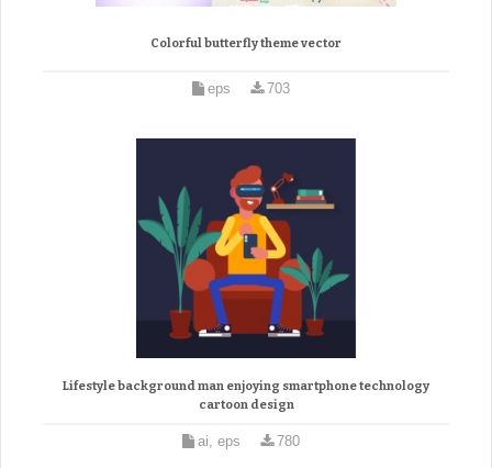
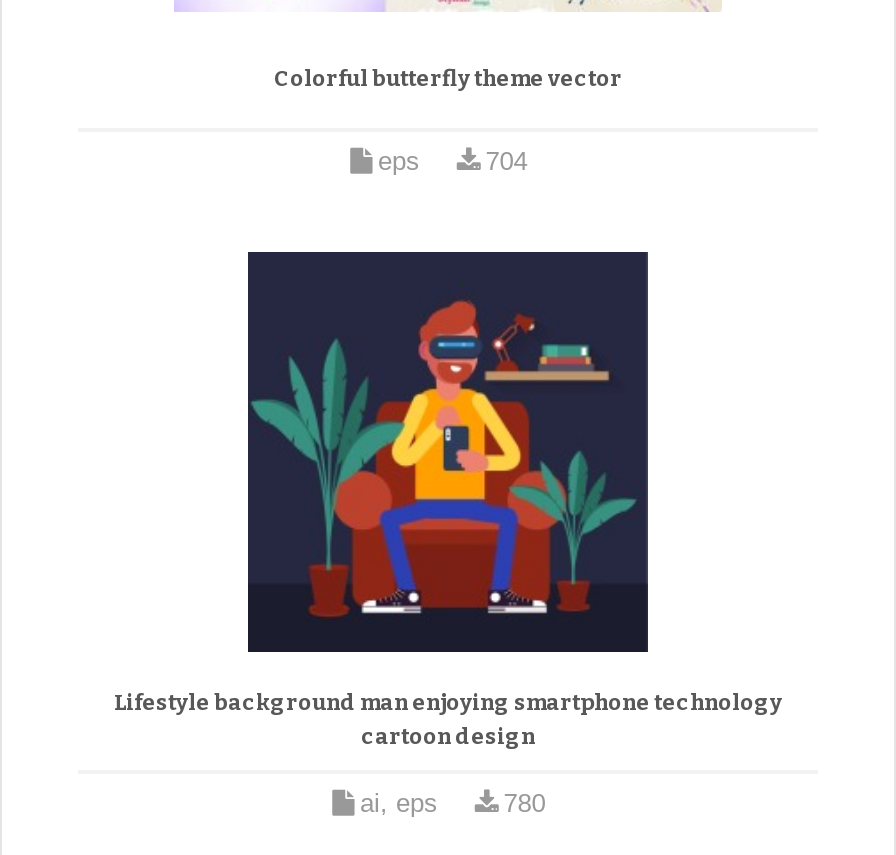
[267,81,290,97] 703 -> [485,147,527,177] 704

